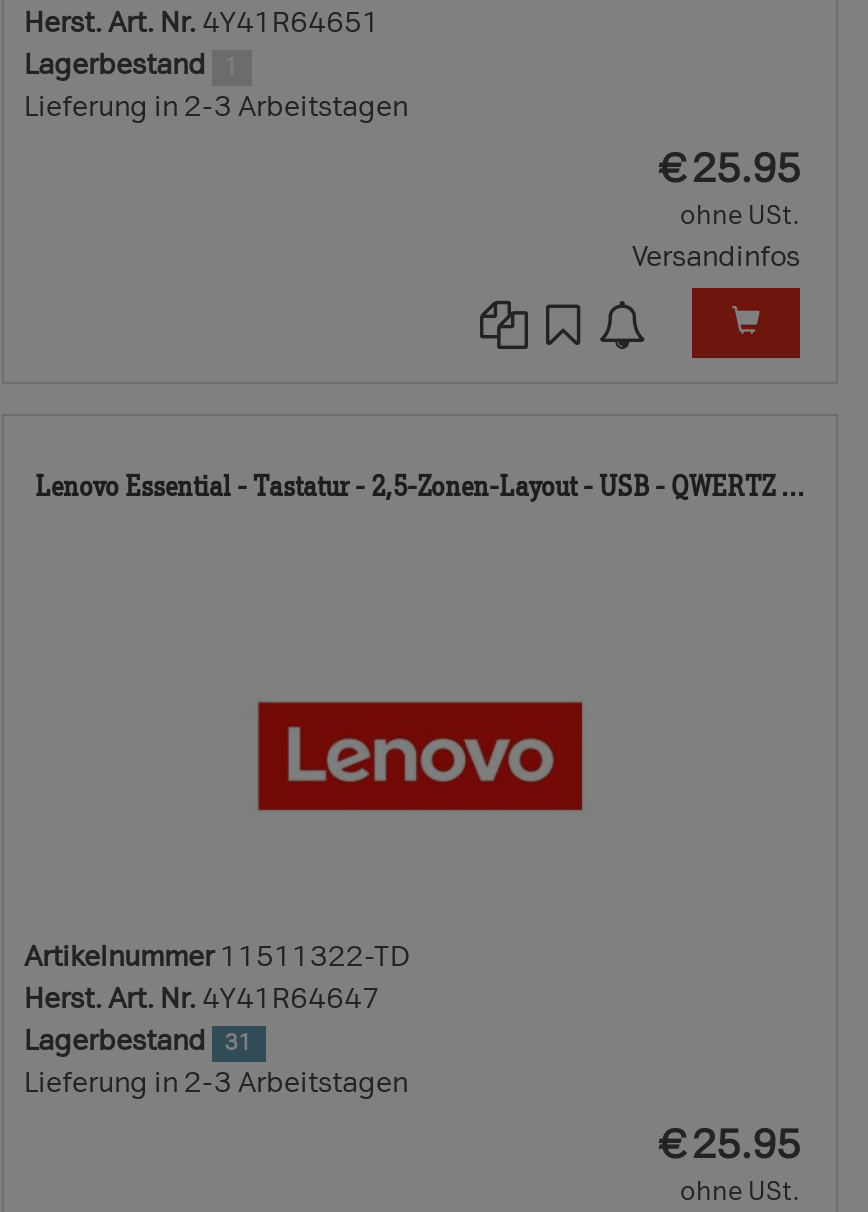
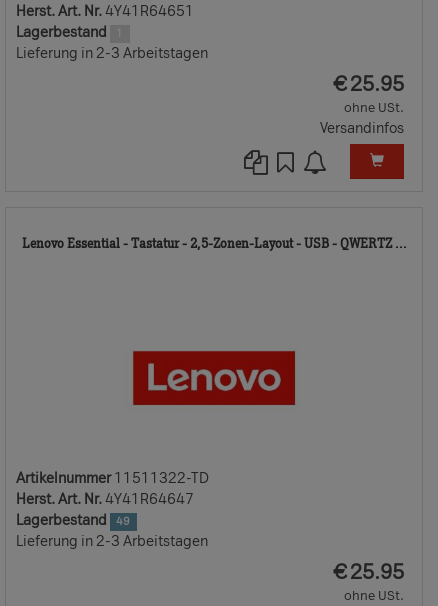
[24,1024,253,1058] Lagerbestand 31 -> [16,512,130,529] Lagerbestand 49

